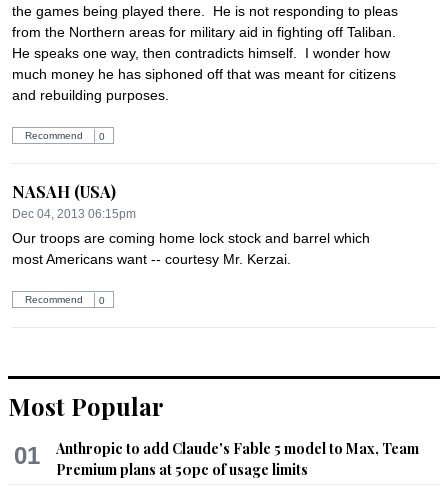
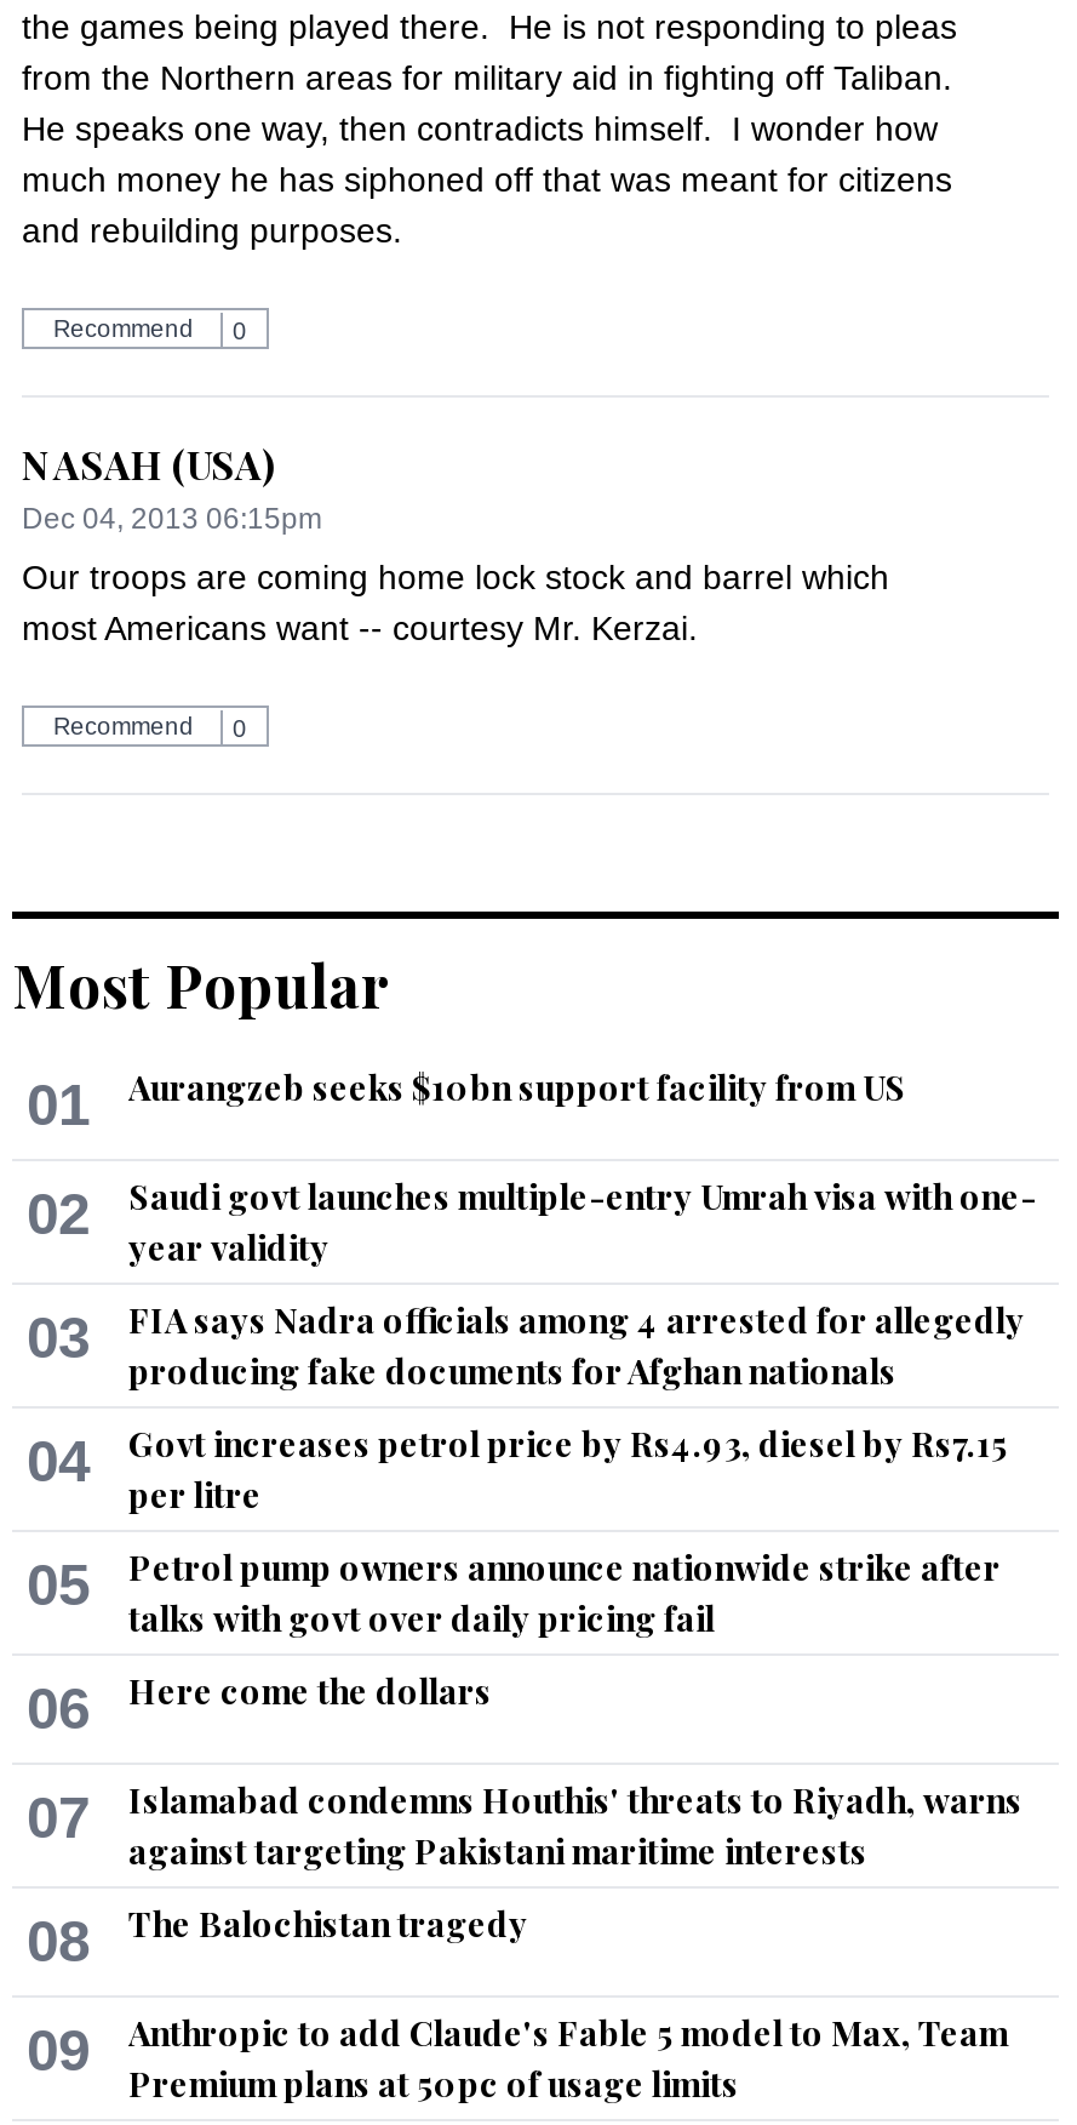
none -> [27,1063,1037,2081] Aurangzeb seeks $10bn support facility from US | 02 | Saudi govt launches multiple-entry Umrah visa with one- | year validity | 03 | FIA says Nadra officials among 4 arrested for allegedly | producing fake documents for Afghan nationals | 04 | Govt increases petrol price by Rs4.93, diesel by Rs7.15 | per litre | 05 | Petrol pump owners announce nationwide strike after | talks with govt over daily pricing fail | 06 | Here come the dollars | 07 | Islamabad condemns Houthis' threats to Riyadh, warns | against targeting Pakistani maritime interests | 08 | The Balochistan tragedy | 09

